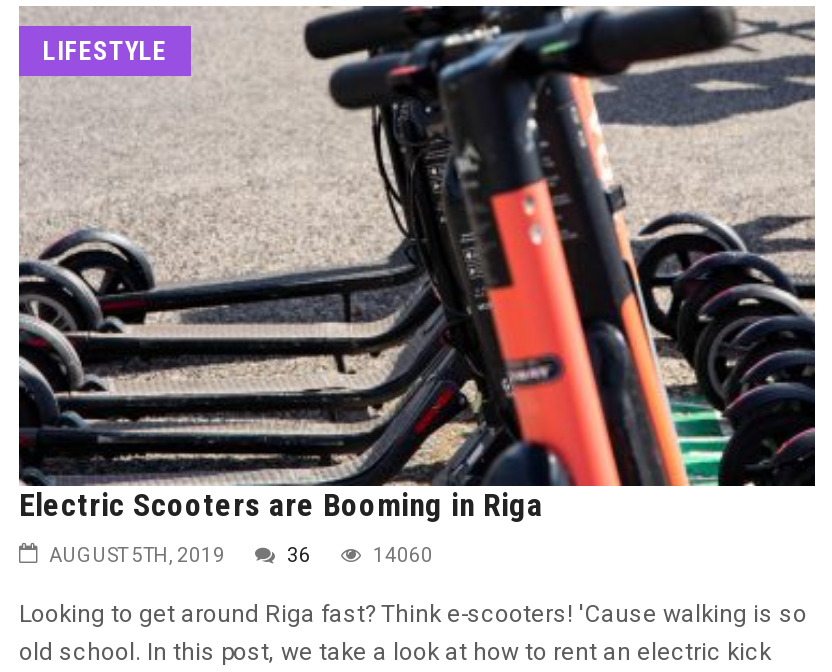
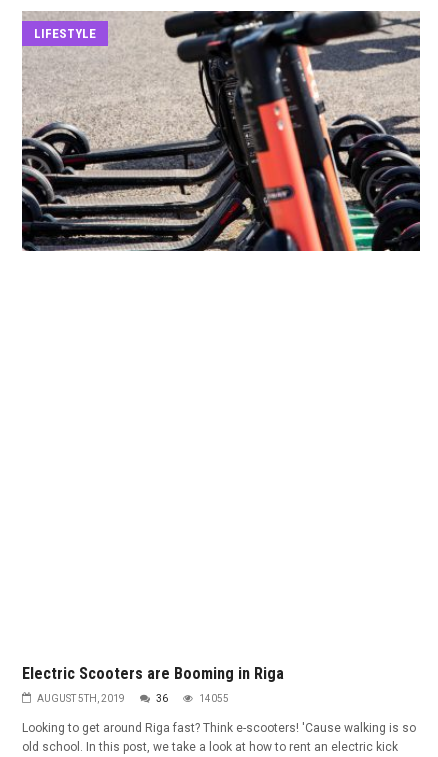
[373,544,433,566] 14060 -> [199,693,229,704] 14055

